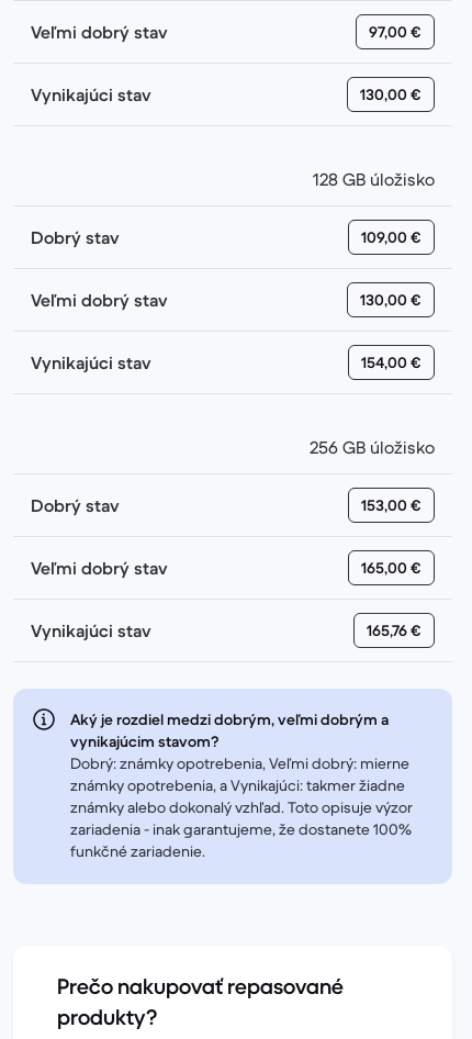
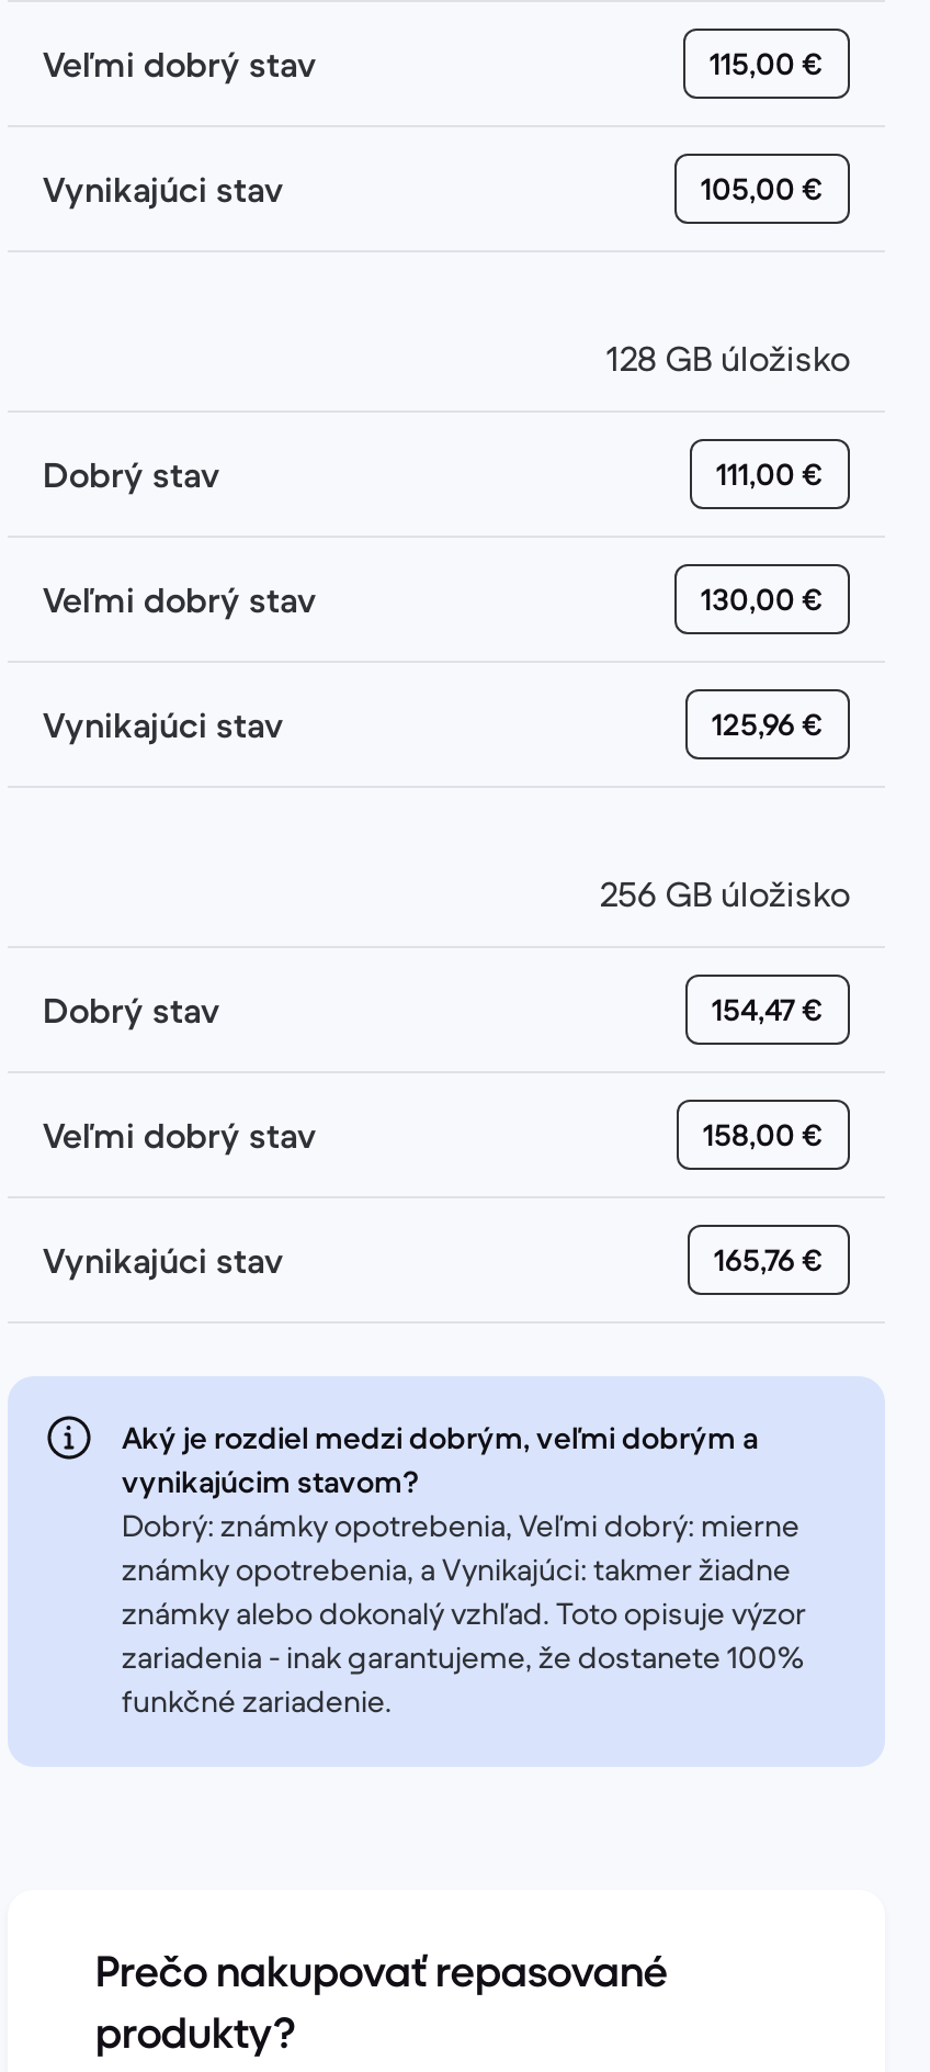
[369,22,422,42] 97,00 € -> [710,44,824,83] 115,00 €
[360,85,422,104] 130,00 € -> [701,169,824,209] 105,00 €
[361,227,422,247] 109,00 € -> [716,454,824,494] 111,00 €
[361,353,422,372] 154,00 € -> [712,705,824,744] 125,96 €
[361,495,422,515] 153,00 € -> [712,990,824,1029] 154,47 €
[361,558,422,578] 165,00 € -> [703,1115,824,1155] 158,00 €

